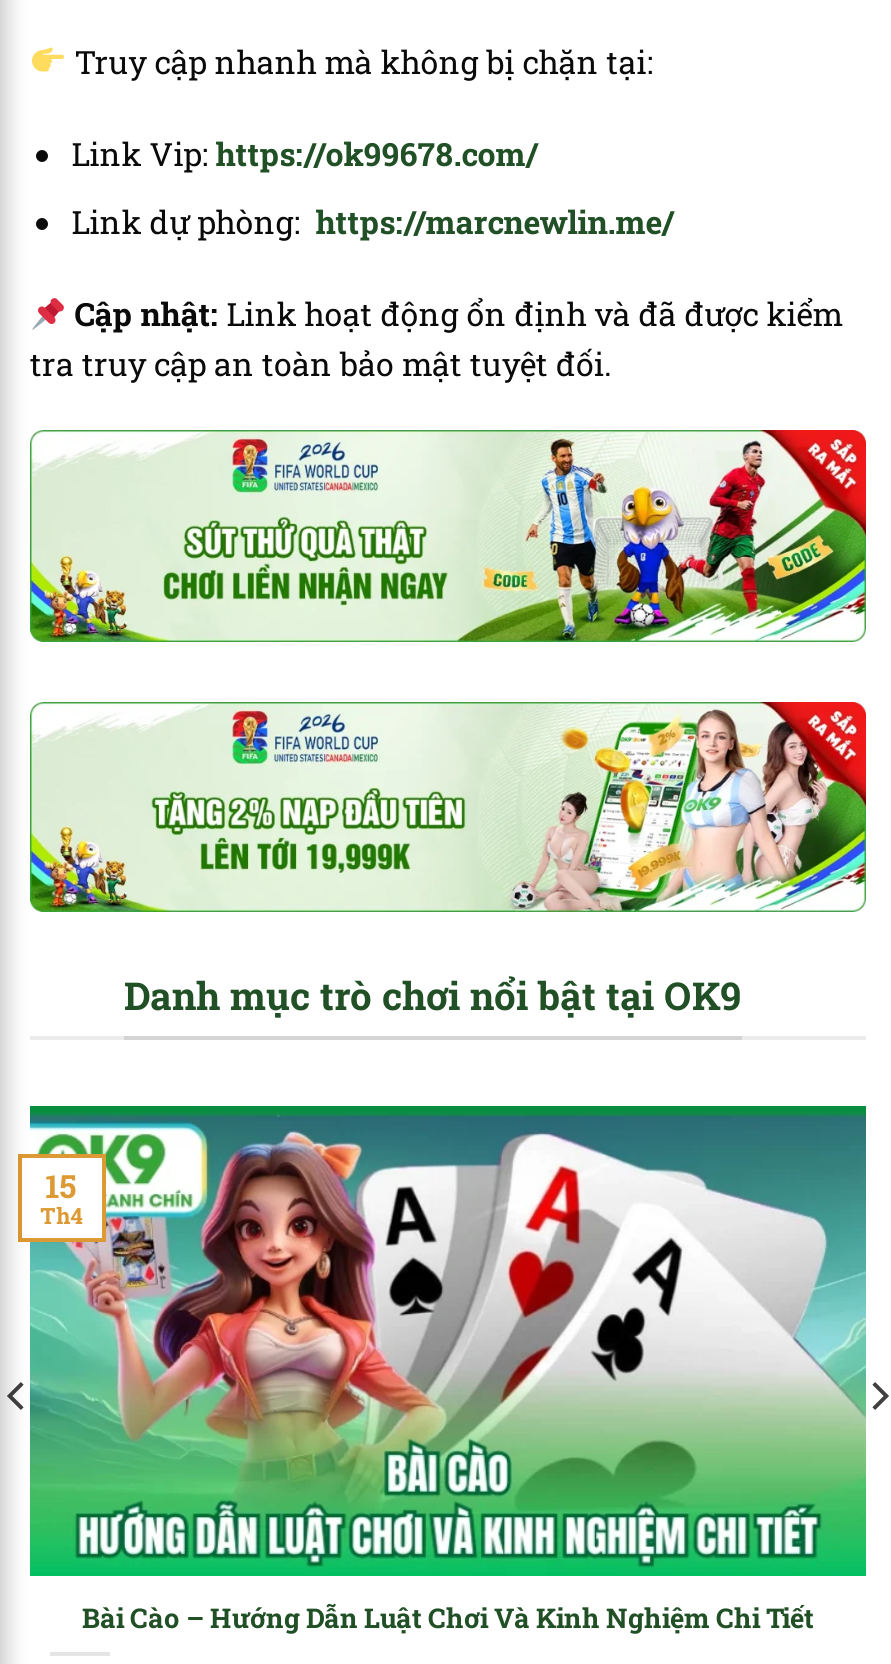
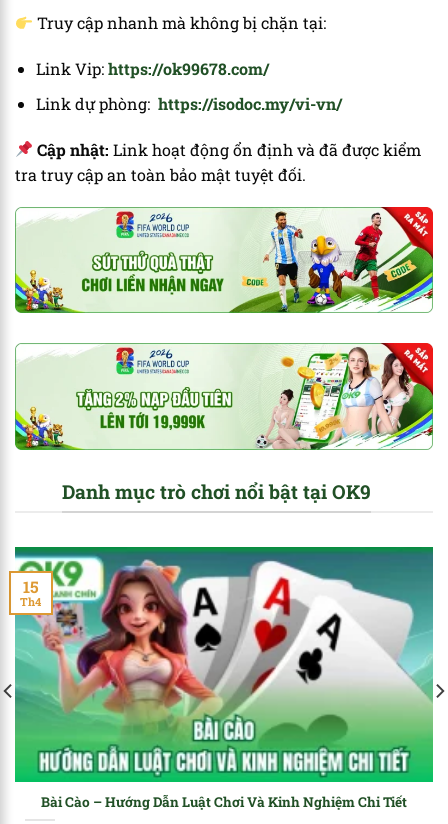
[72,200,674,242] Link dự phòng: https://marcnewlin.me/ -> [36,93,342,114] Link dự phòng: https://isodoc.my/vi-vn/

